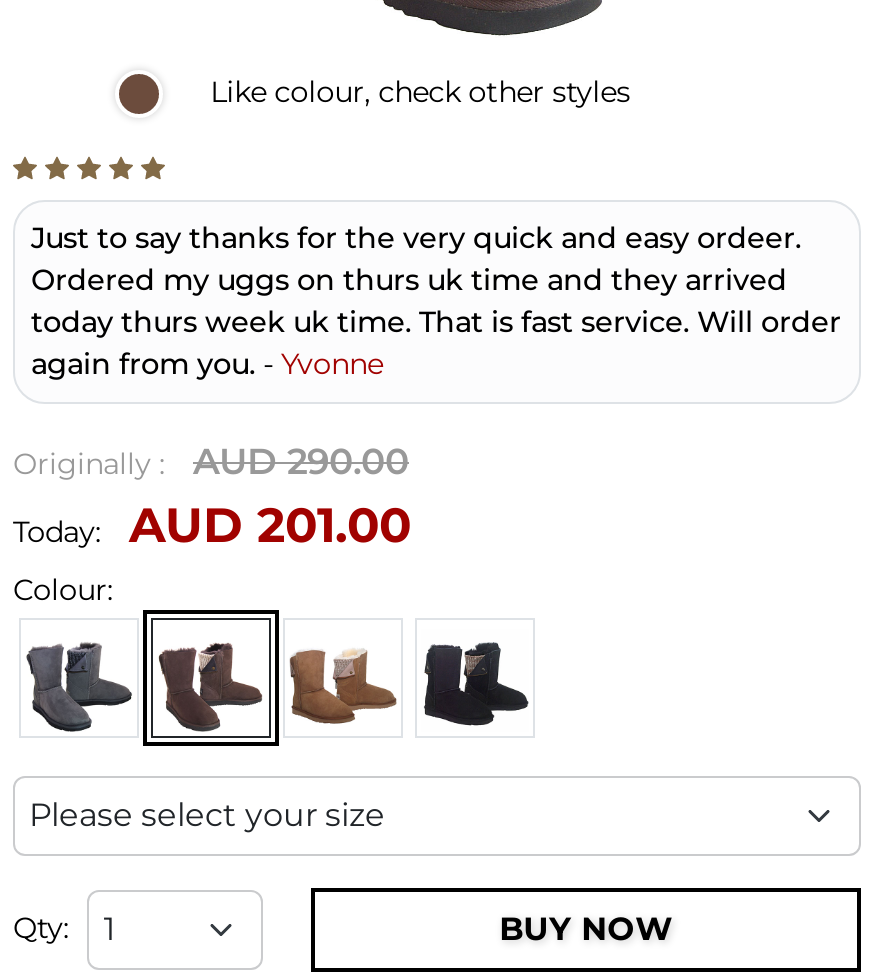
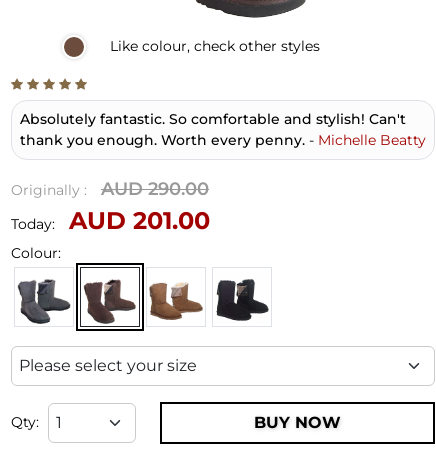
[31,219,841,381] Just to say thanks for the very quick and easy ordeer. | Ordered my uggs on thurs uk time and they arrived | today thurs week uk time. That is fast service. Will order | again from you. - Yvonne -> [20,110,426,149] Absolutely fantastic. So comfortable and stylish! Can't | thank you enough. Worth every penny. - Michelle Beatty

